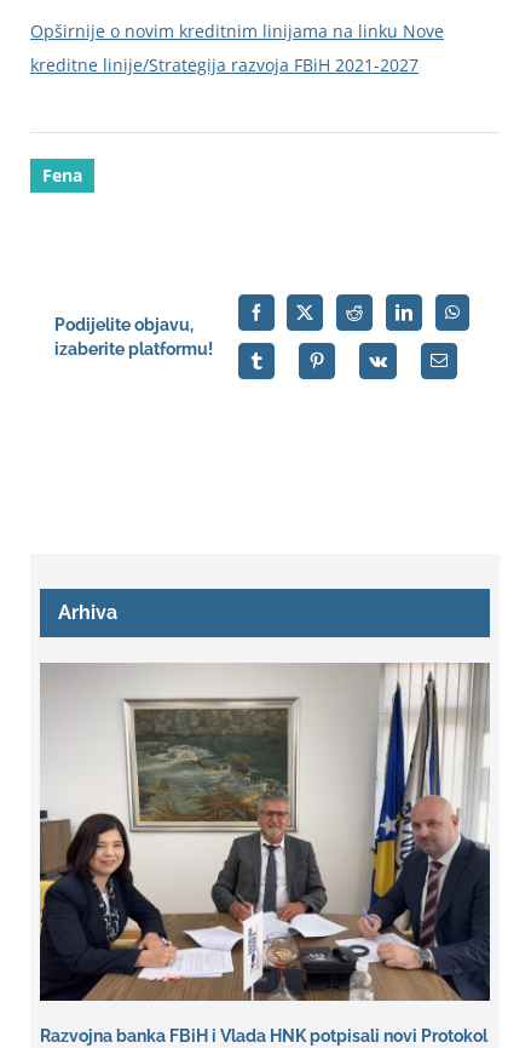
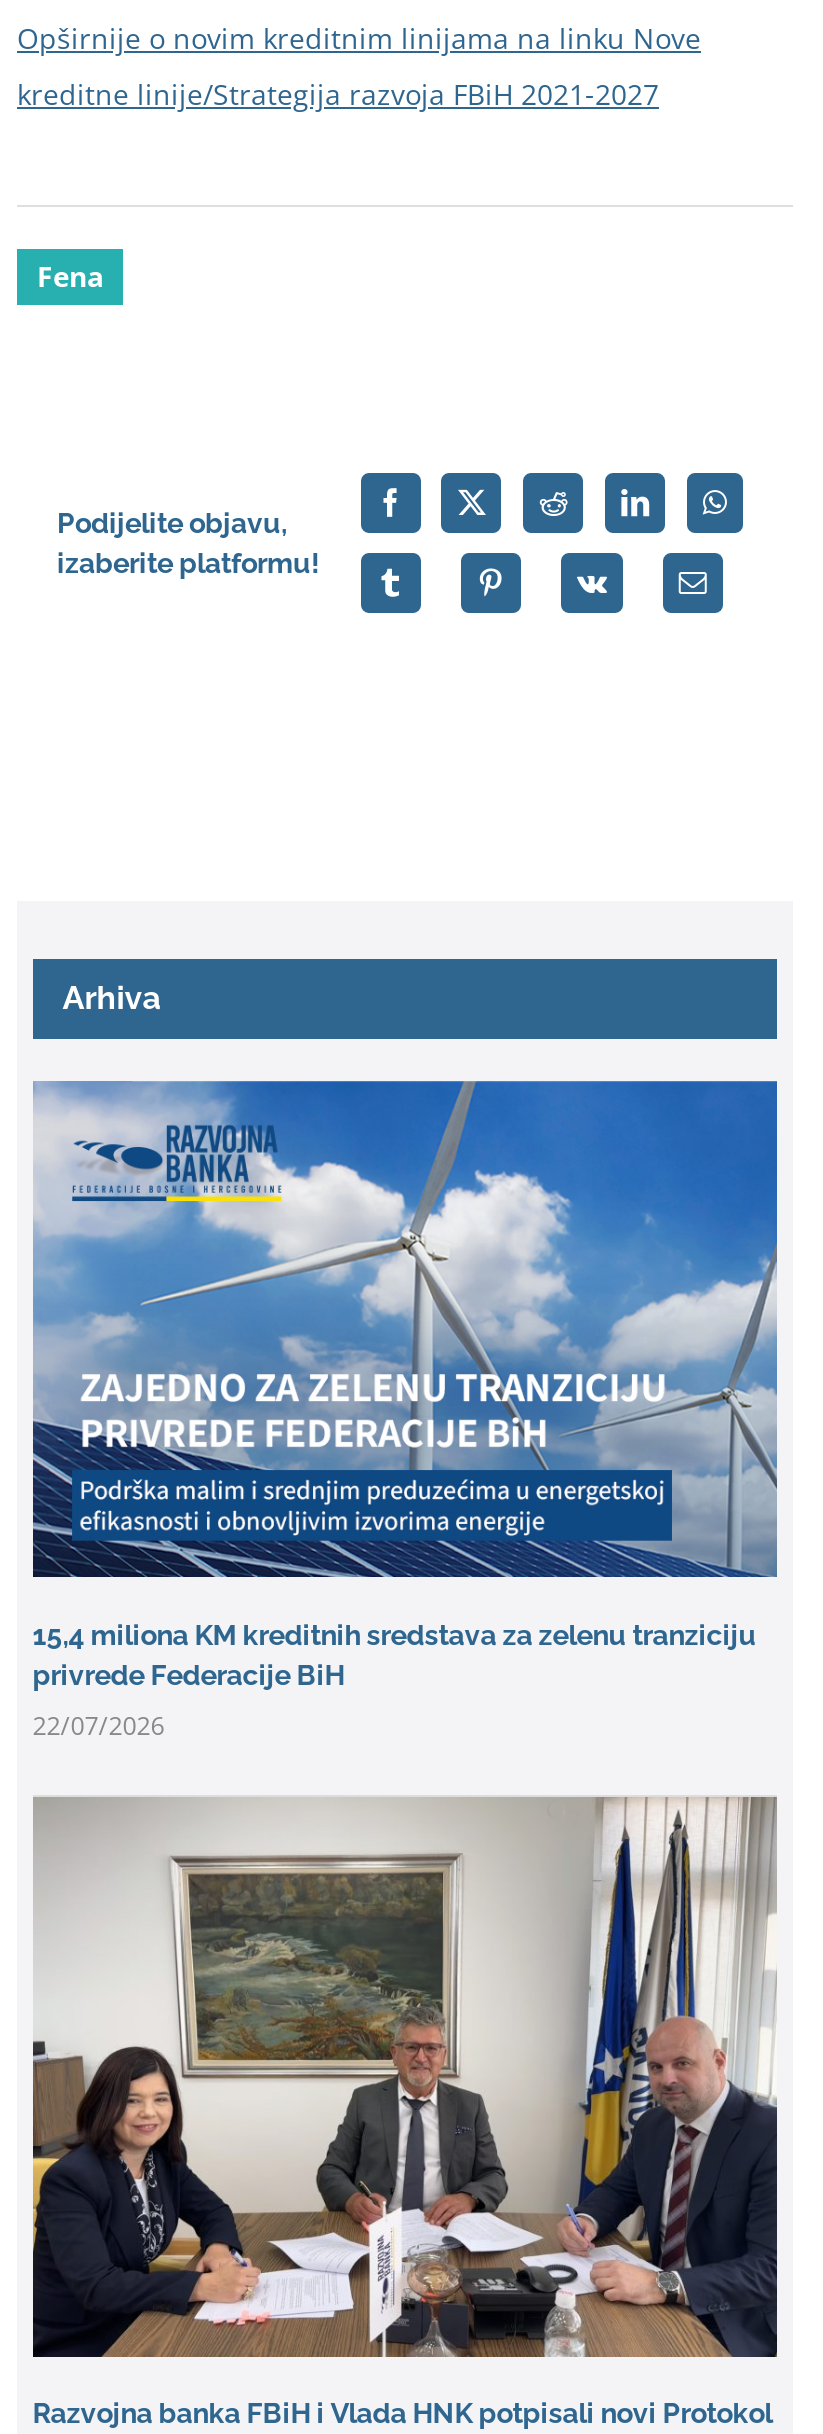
none -> [31,1079,779,1742] [image] | 15,4 miliona KM kreditnih sredstava za zelenu tranziciju | privrede Federacije BiH | 22/07/2026

